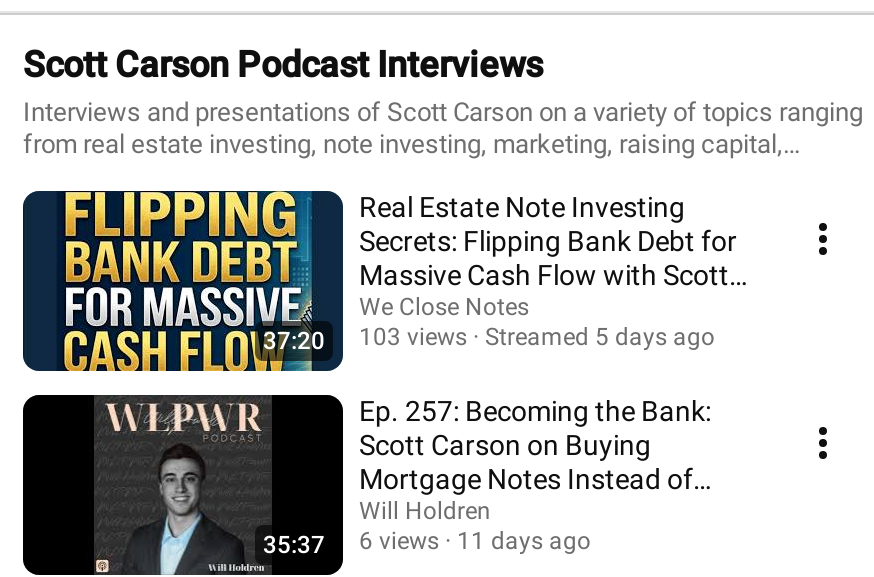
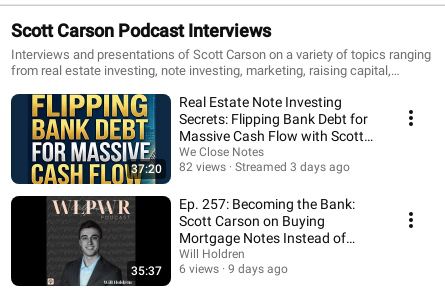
[359,323,467,351] 103 views -> [179,160,226,174] 82 views
[485,323,715,351] Streamed 5 days ago -> [235,160,350,174] Streamed 3 days ago
[263,527,591,559] 35:37 6 views 11 days ago -> [131,262,288,278] 35:37 6 views 9 days ago

